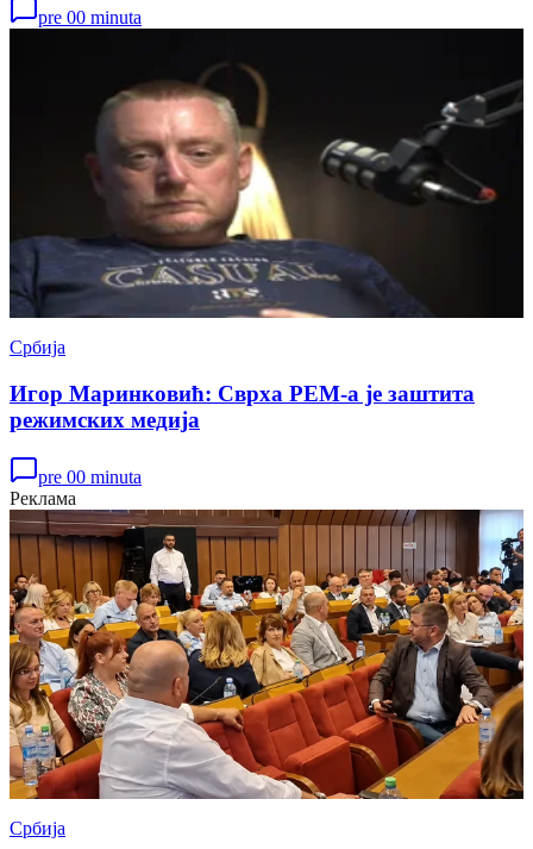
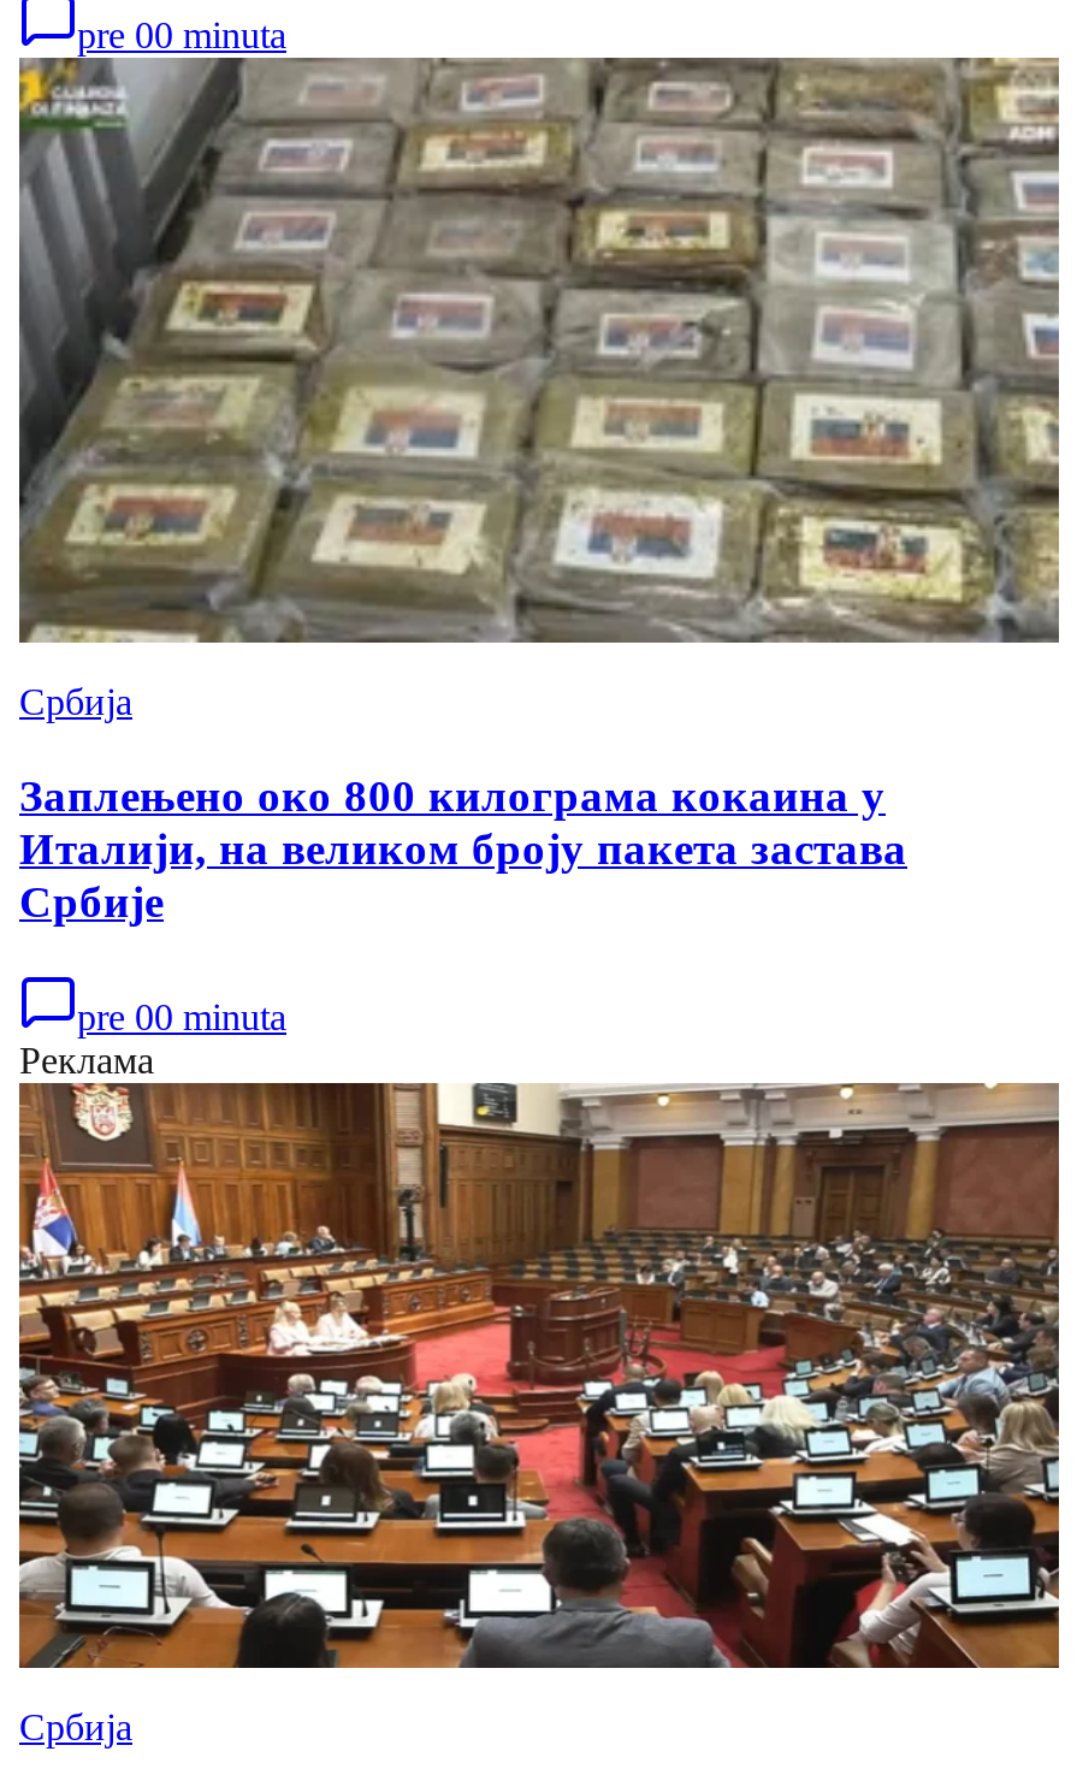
[8,27,525,319] [image] -> [17,55,1061,645] [image]
[10,381,475,432] Игор Маринковић: Сврха РЕМ-а је заштита | режимских медија -> [19,769,907,926] Заплењено око 800 килограма кокаина у | Италији, на великом броју пакета застава | Србије
[8,508,525,800] [image] -> [17,1081,1061,1670] [image]

